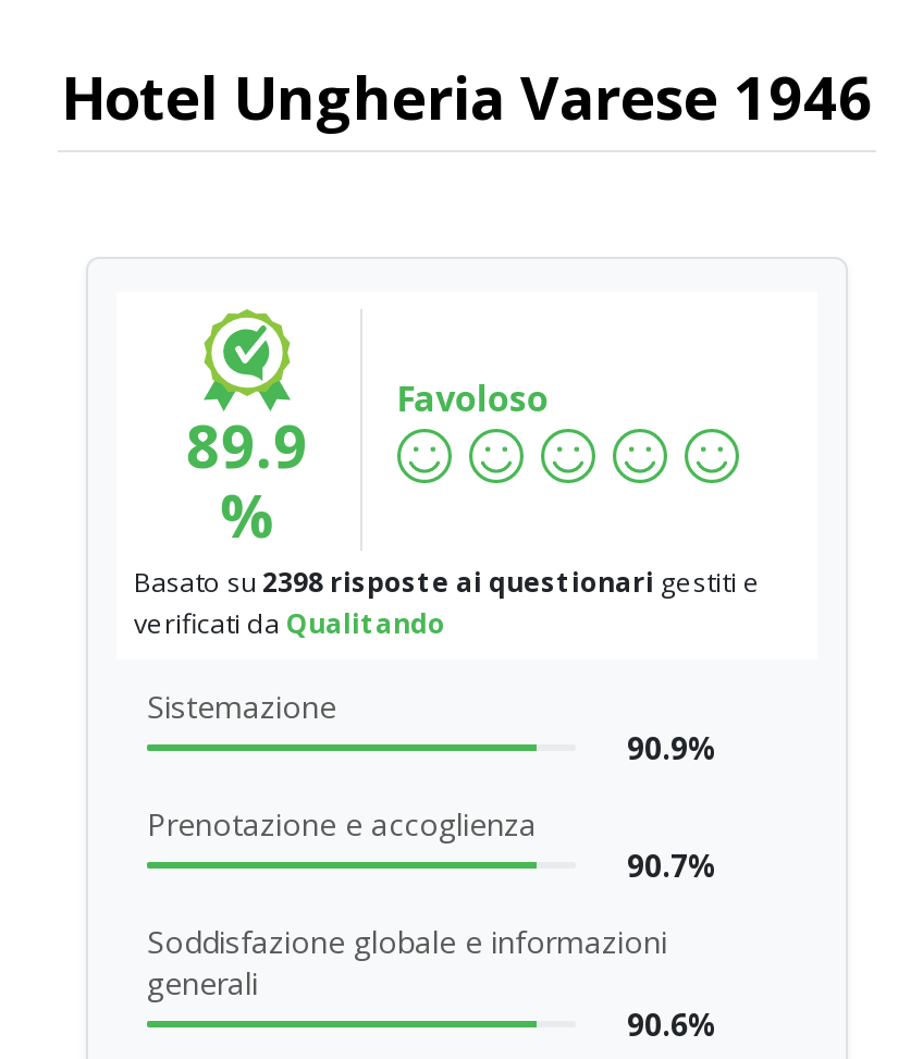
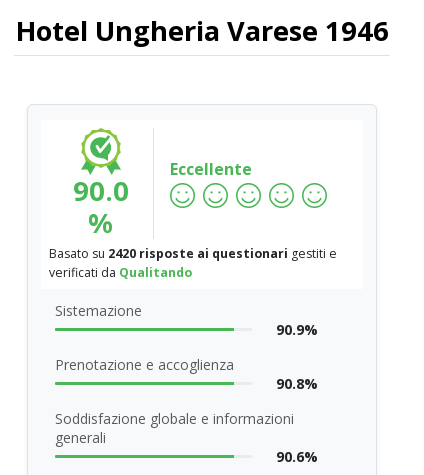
[397,374,549,421] Favoloso -> [170,158,252,180] Eccellente
[186,406,308,486] 89.9 -> [73,172,129,209] 90.0
[134,565,761,602] Basato su 2398 risposte ai questionari gestiti e -> [49,245,337,262] Basato su 2420 risposte ai questionari gestiti e
[627,845,718,887] 90.7% -> [275,374,317,393] 90.8%

